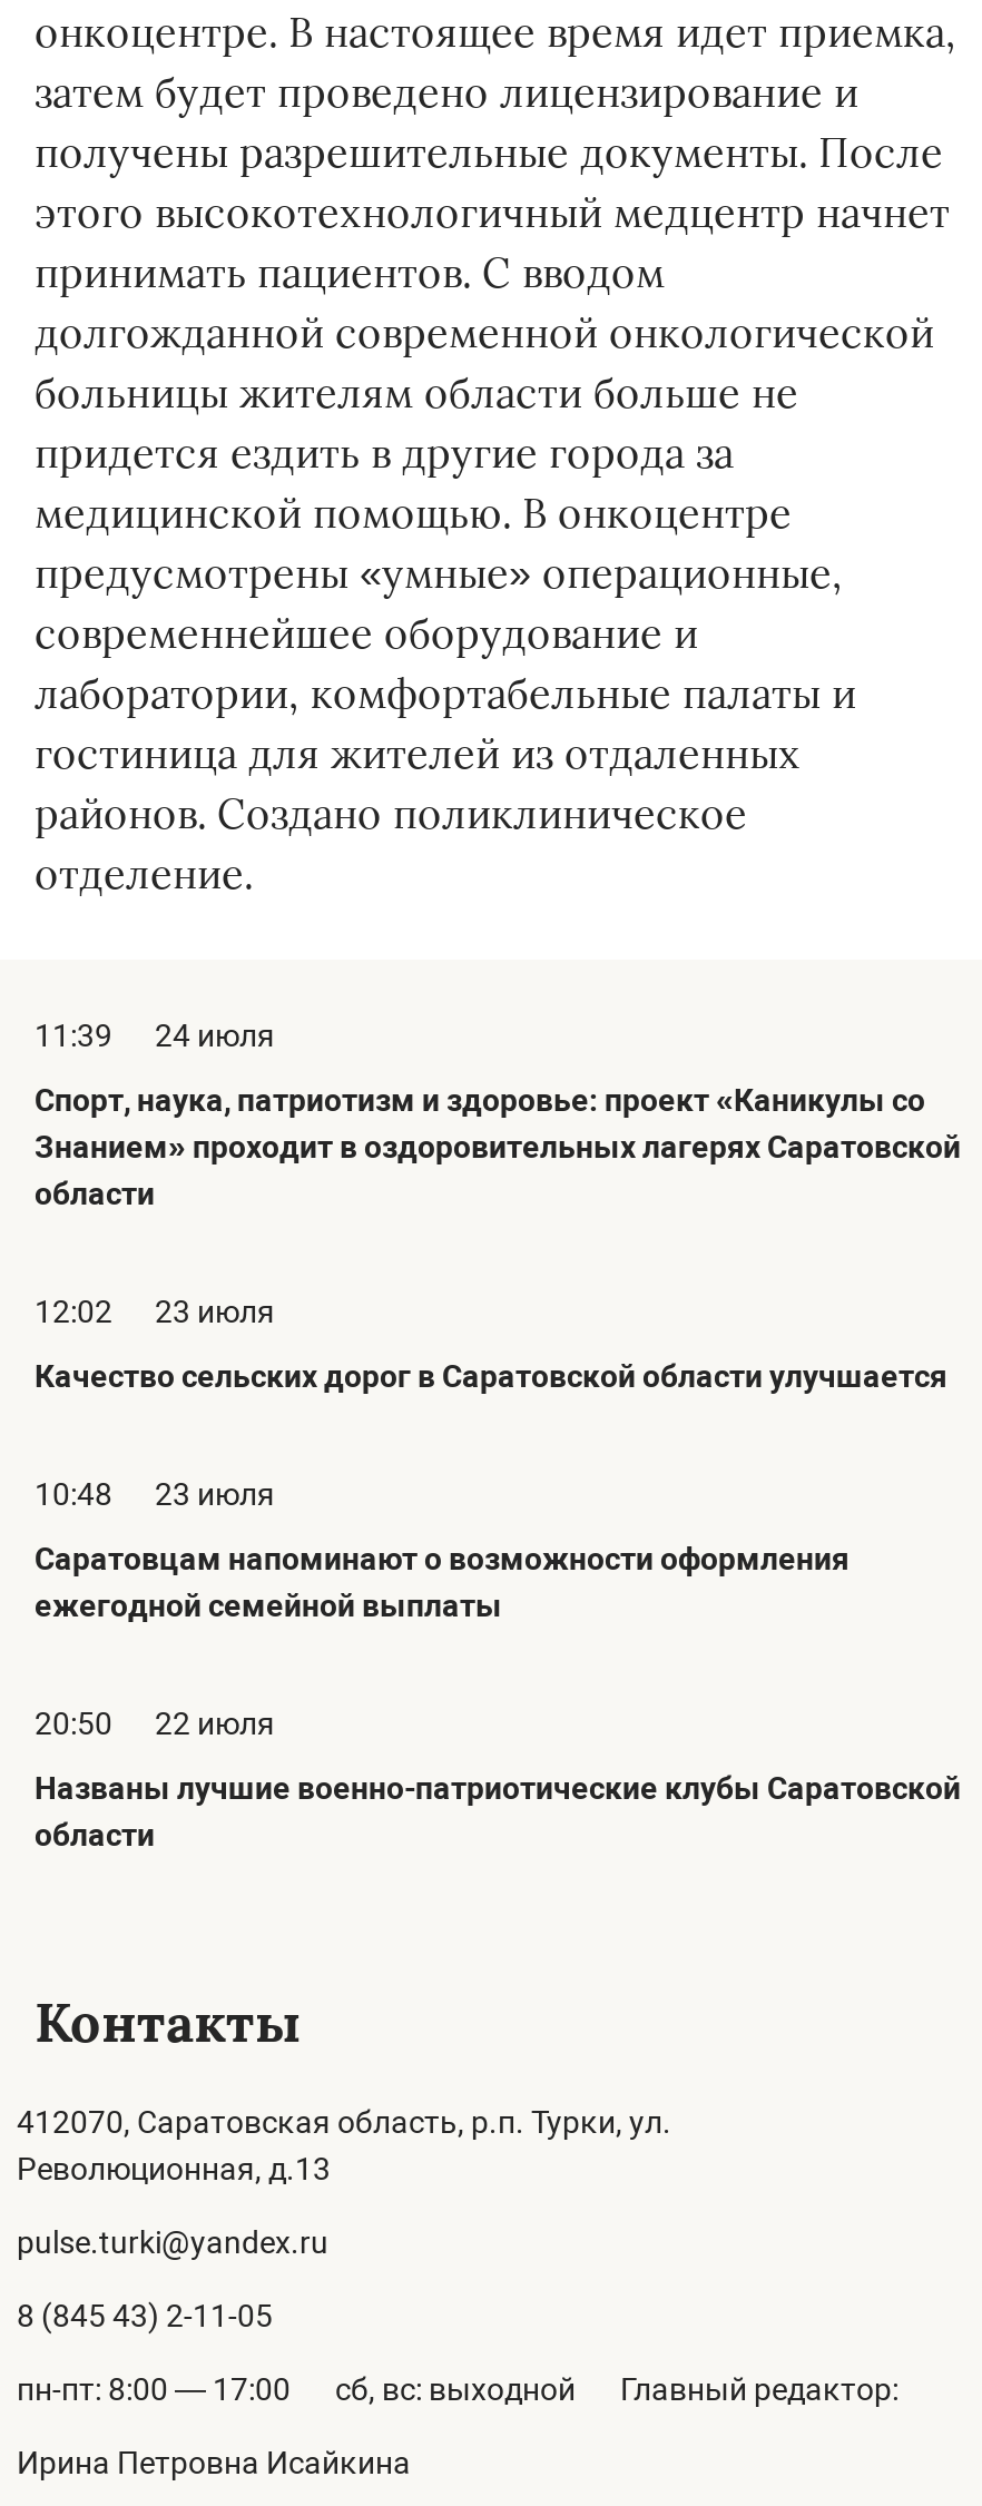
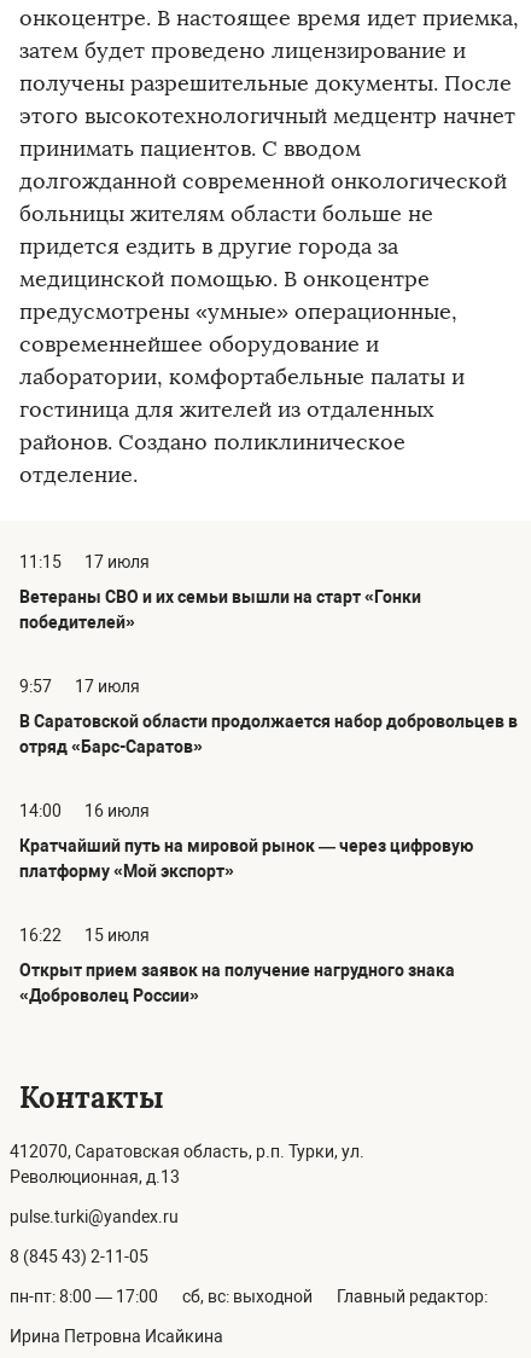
[35,1018,275,1053] 11:39 | 24 июля -> [19,552,150,571] 11:15 | 17 июля
[35,1082,961,1211] Спорт, наука, патриотизм и здоровье: проект «Каникулы со | Знанием» проходит в оздоровительных лагерях Саратовской | области -> [19,587,421,632] Ветераны СВО и их семьи вышли на старт «Гонки | победителей»
[35,1294,275,1329] 12:02 | 23 июля -> [19,677,140,696] 9:57 | 17 июля
[35,1358,947,1394] Качество сельских дорог в Саратовской области улучшается -> [19,712,518,756] В Саратовской области продолжается набор добровольцев в | отряд «Барс-Саратов»
[35,1476,275,1512] 10:48 | 23 июля -> [19,801,150,820] 14:00 | 16 июля
[35,1541,850,1623] Саратовцам напоминают о возможности оформления | ежегодной семейной выплаты -> [19,836,473,881] Кратчайший путь на мировой рынок — через цифровую | платформу «Мой экспорт»
[35,1706,275,1741] 20:50 | 22 июля -> [19,925,150,945] 16:22 | 15 июля
[35,1770,961,1853] Названы лучшие военно-патриотические клубы Саратовской | области -> [19,961,455,1005] Открыт прием заявок на получение нагрудного знака | «Доброволец России»

